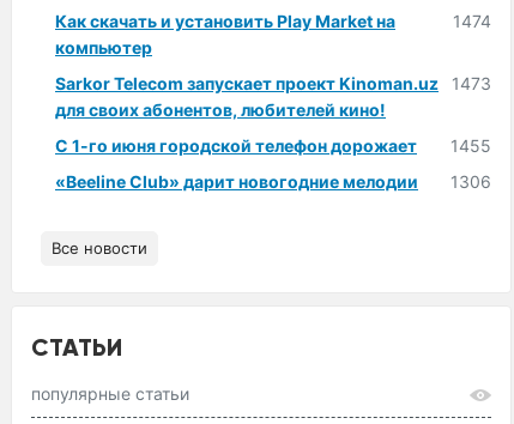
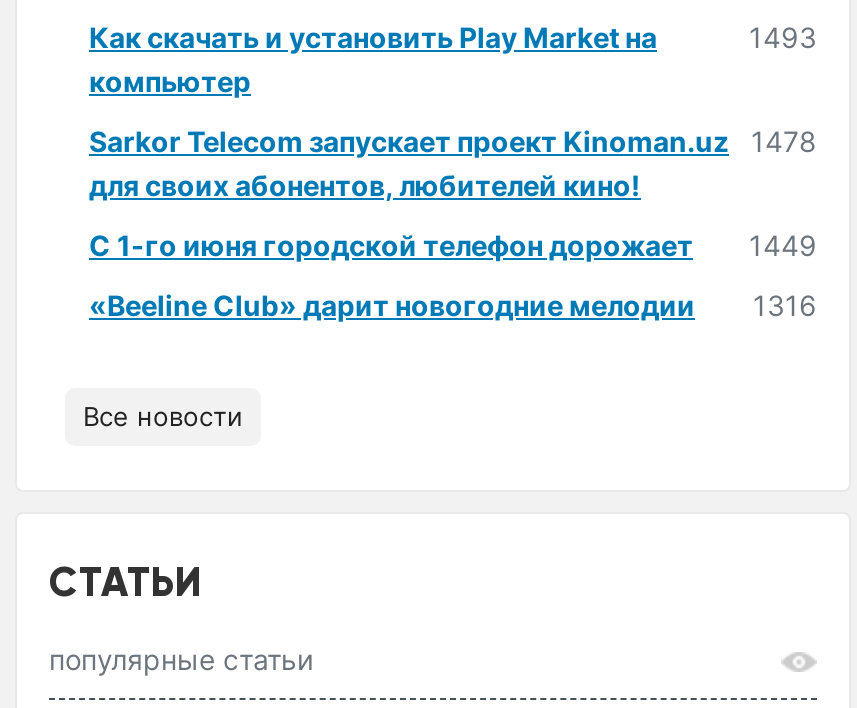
[453,11,491,31] 1474 -> [749,20,817,54] 1493
[55,73,491,94] Sarkor Telecom запускает проект Kinoman.uz 1473 -> [89,124,817,158] Sarkor Telecom запускает проект Kinoman.uz 1478
[55,136,491,156] С 1-го июня городской телефон дорожает 1455 -> [89,228,817,262] С 1-го июня городской телефон дорожает 1449
[55,172,491,192] «Beeline Club» дарит новогодние мелодии 1306 -> [89,288,817,322] «Beeline Club» дарит новогодние мелодии 1316

